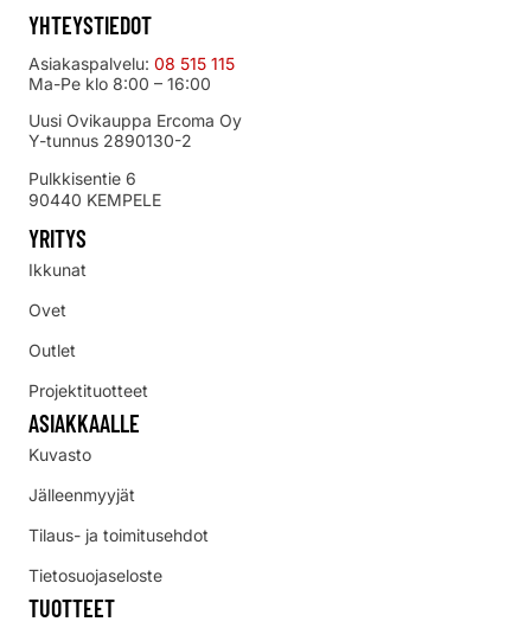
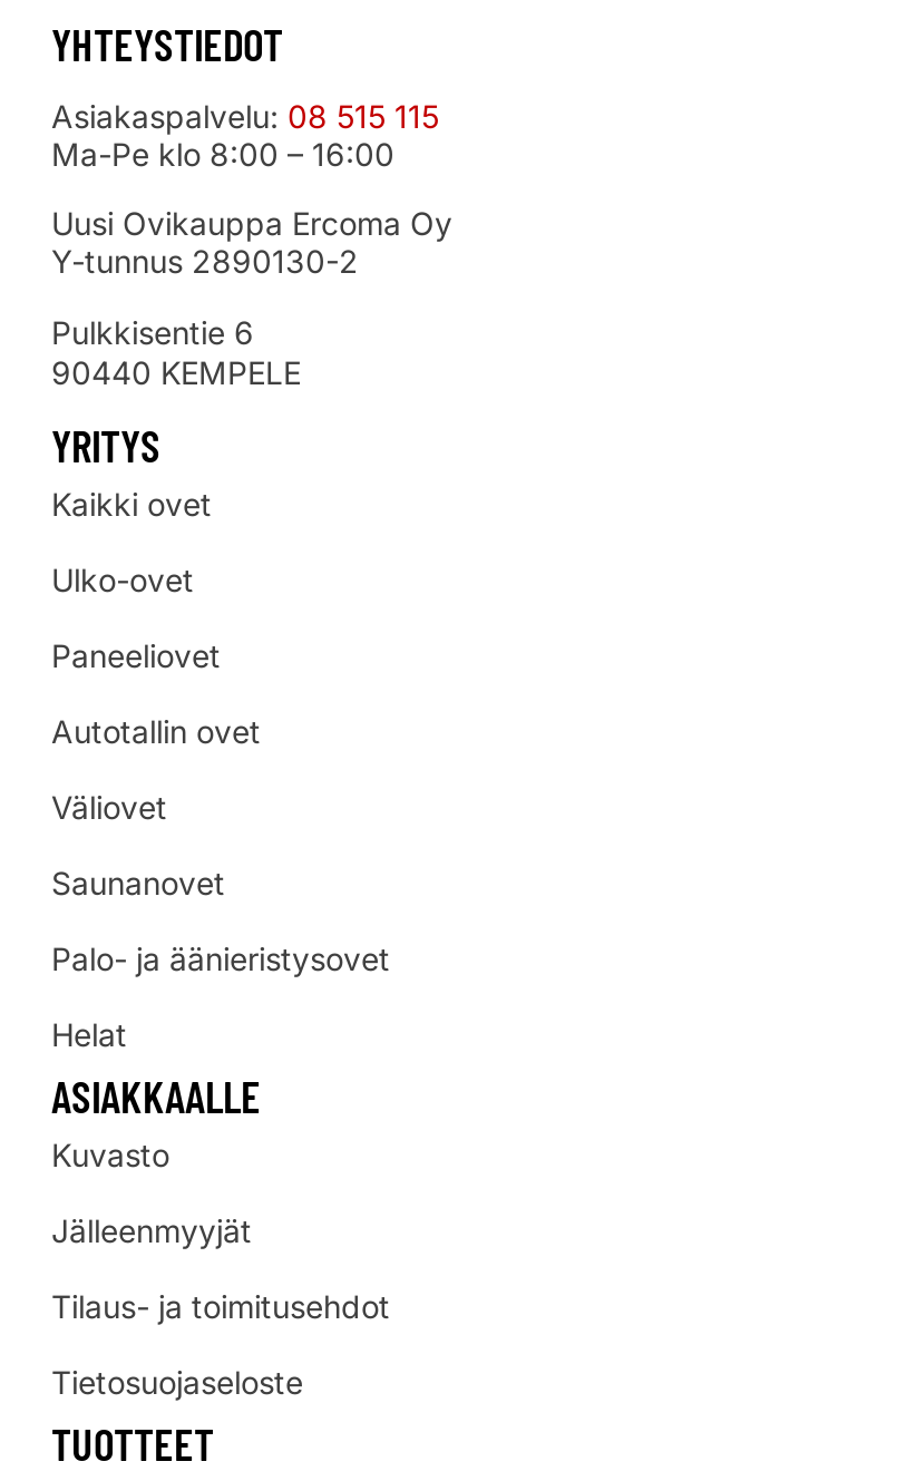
[28,259,148,400] Ikkunat | Ovet | Outlet | Projektituotteet -> [51,485,390,1053] Kaikki ovet | Ulko-ovet | Paneeliovet | Autotallin ovet | Väliovet | Saunanovet | Palo- ja äänieristysovet | Helat

